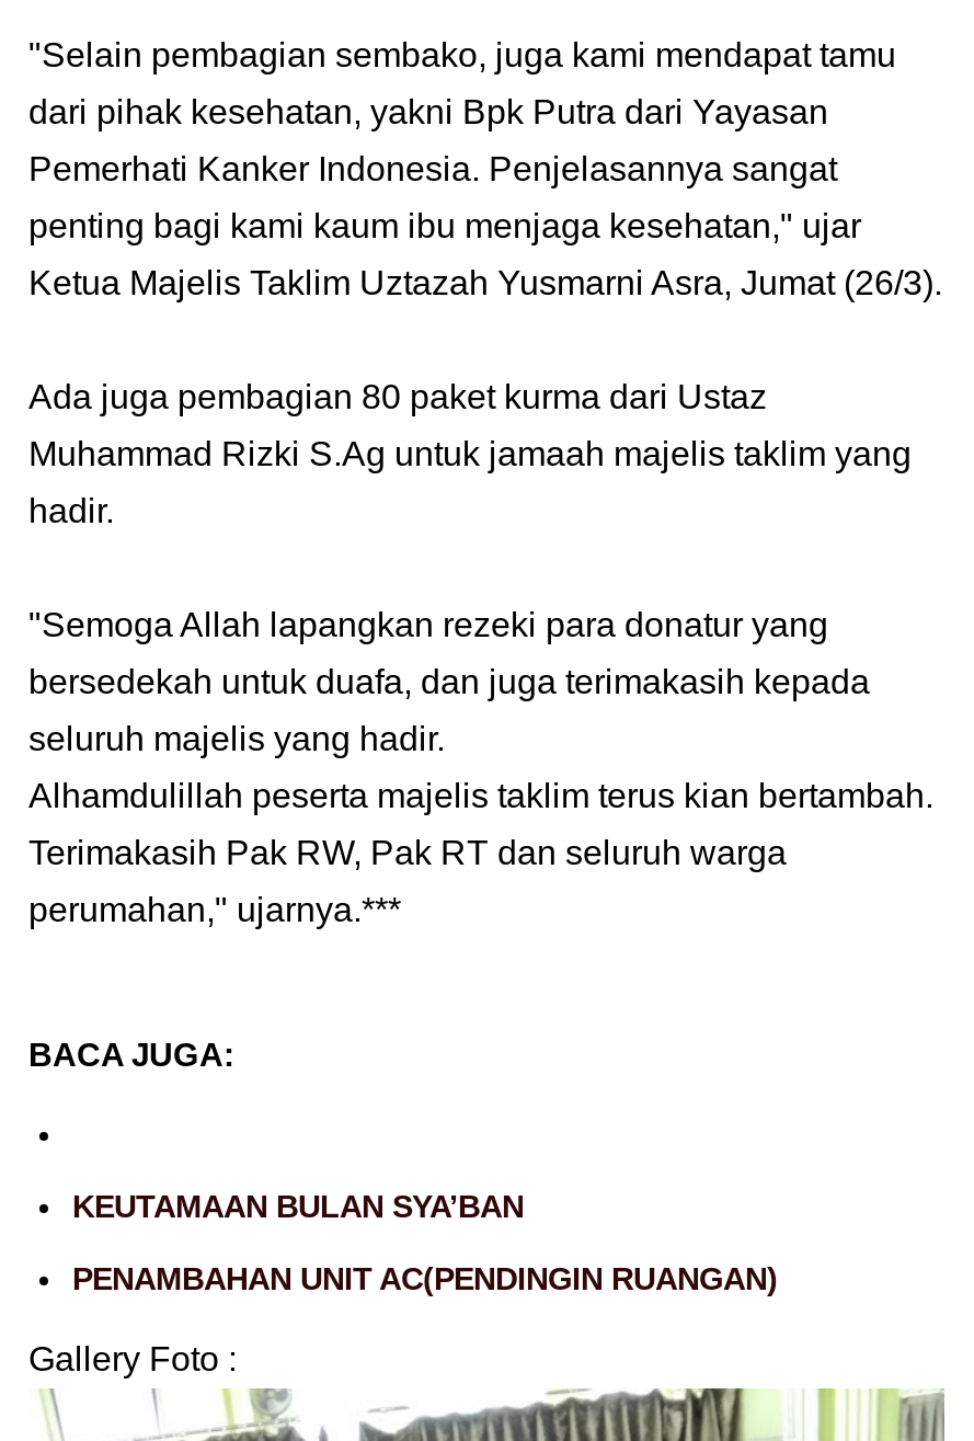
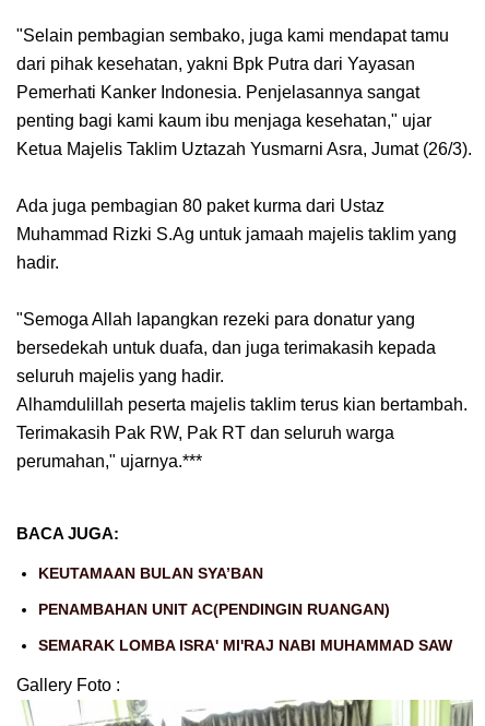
moved [72,1189,778,1295] -> [38,564,390,618]: KEUTAMAAN BULAN SYA’BAN | PENAMBAHAN UNIT AC(PENDINGIN RUANGAN)
none -> [38,636,452,654] SEMARAK LOMBA ISRA' MI'RAJ NABI MUHAMMAD SAW

